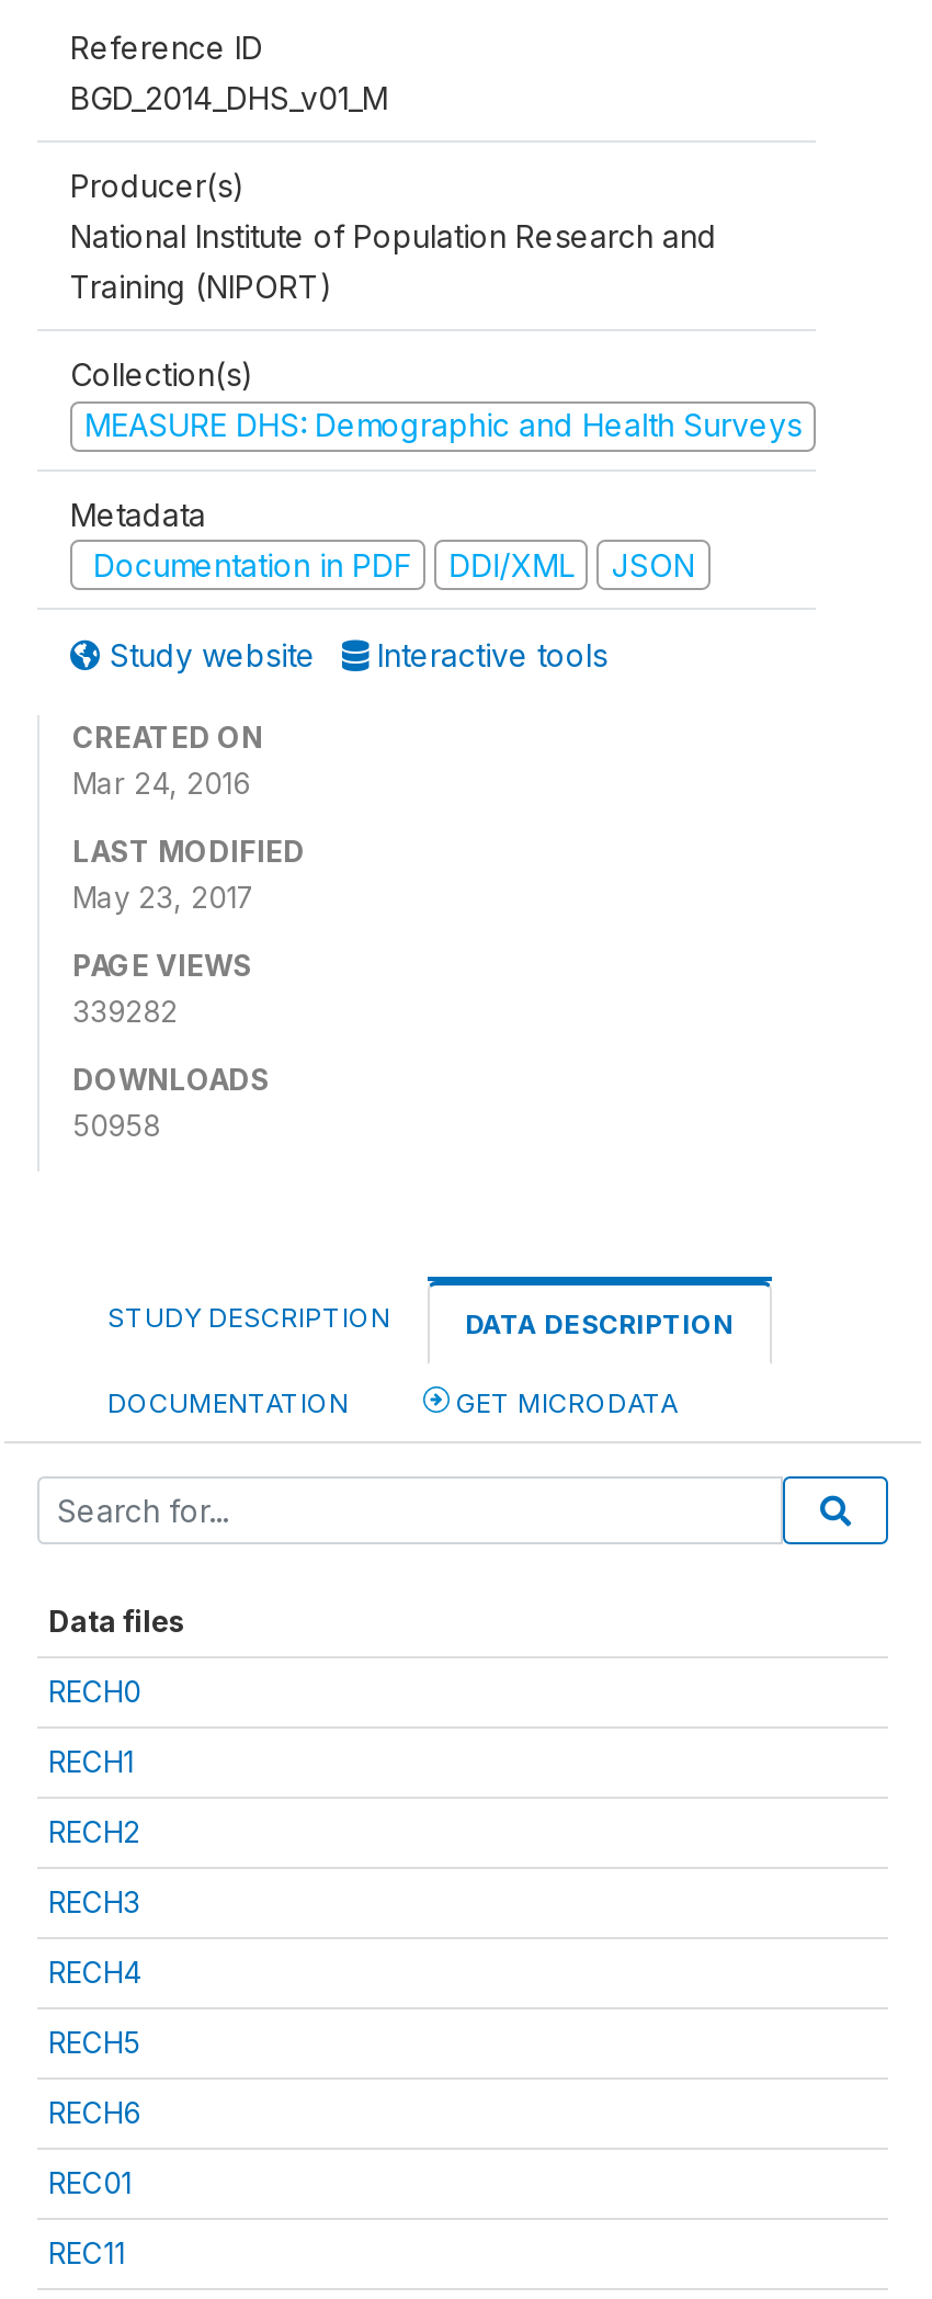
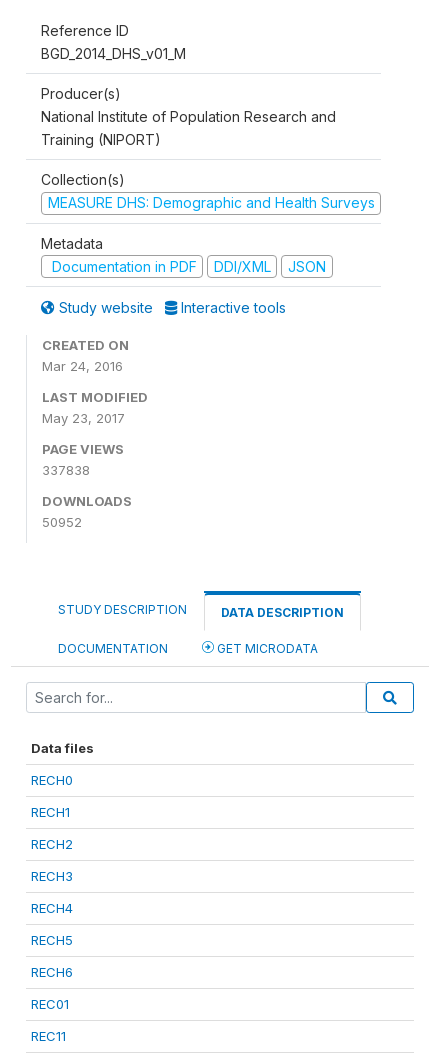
[72,994,178,1029] 339282 -> [42,462,90,478] 337838
[72,1108,160,1143] 50958 -> [42,514,82,530] 50952

